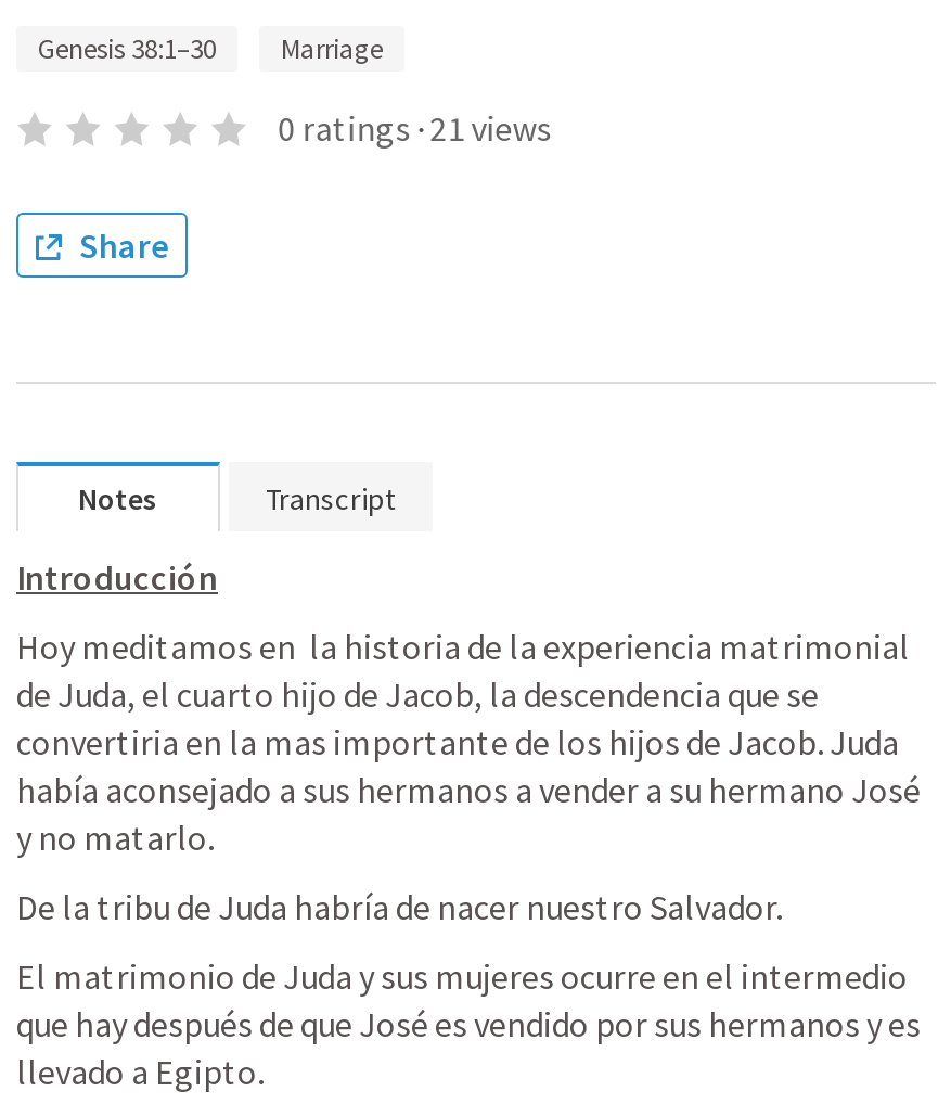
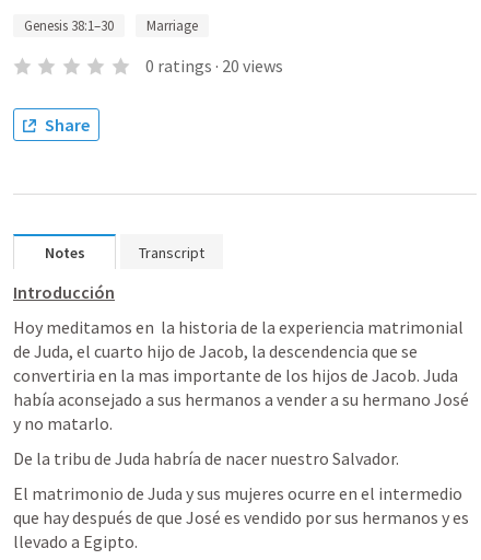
[278,106,551,150] 0 ratings · 21 views -> [145,55,283,77] 0 ratings · 20 views

